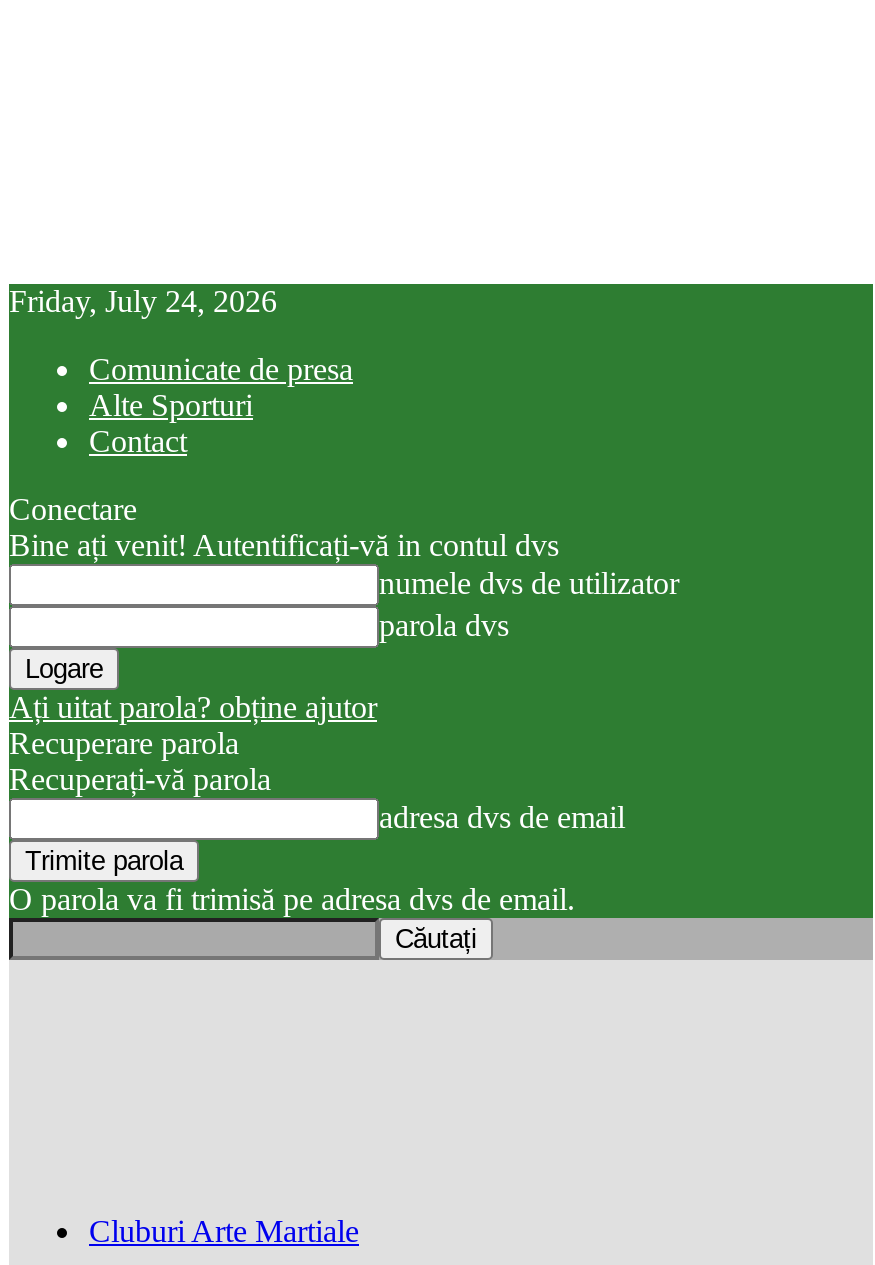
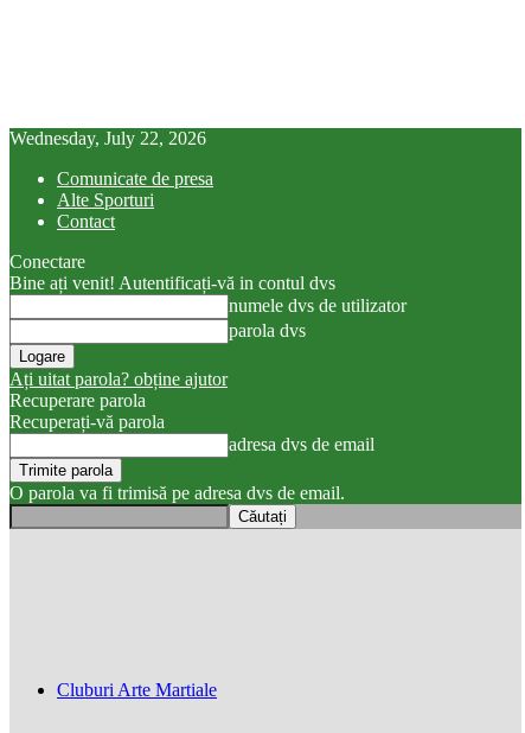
[9,284,277,318] Friday, July 24, 2026 -> [9,128,206,148] Wednesday, July 22, 2026

